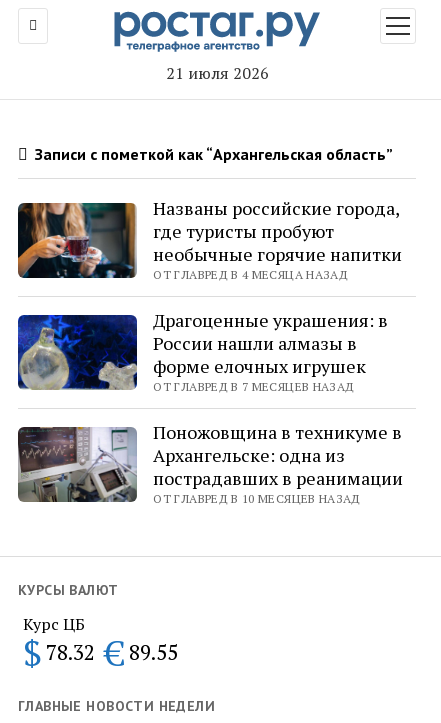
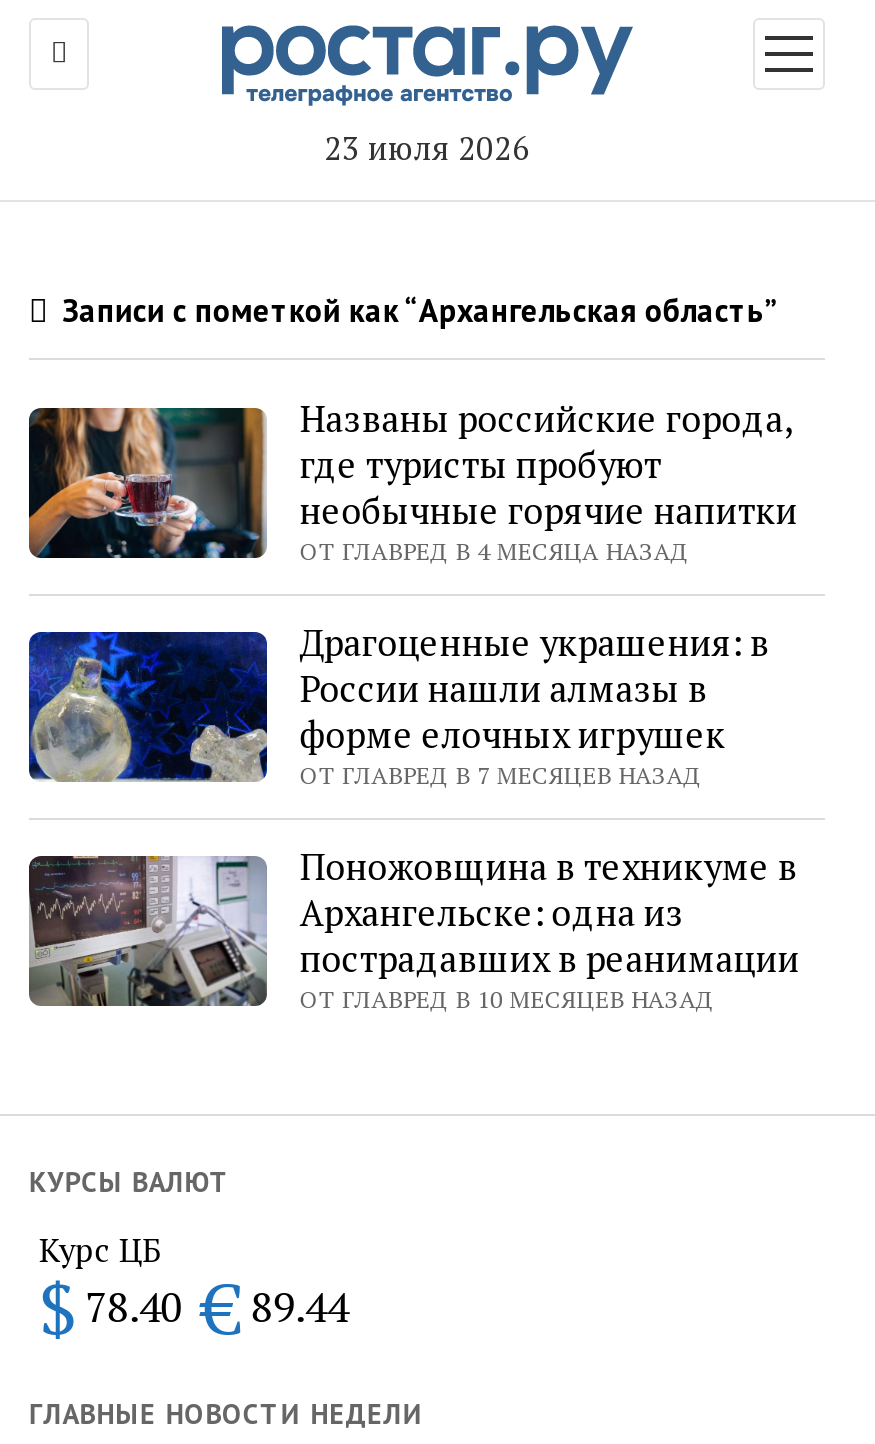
[165,62,268,84] 21 июля 2026 -> [324,126,530,170] 23 июля 2026
[23,629,178,676] $ 78.32 € 89.55 -> [39,1260,349,1354] $ 78.40 € 89.44

